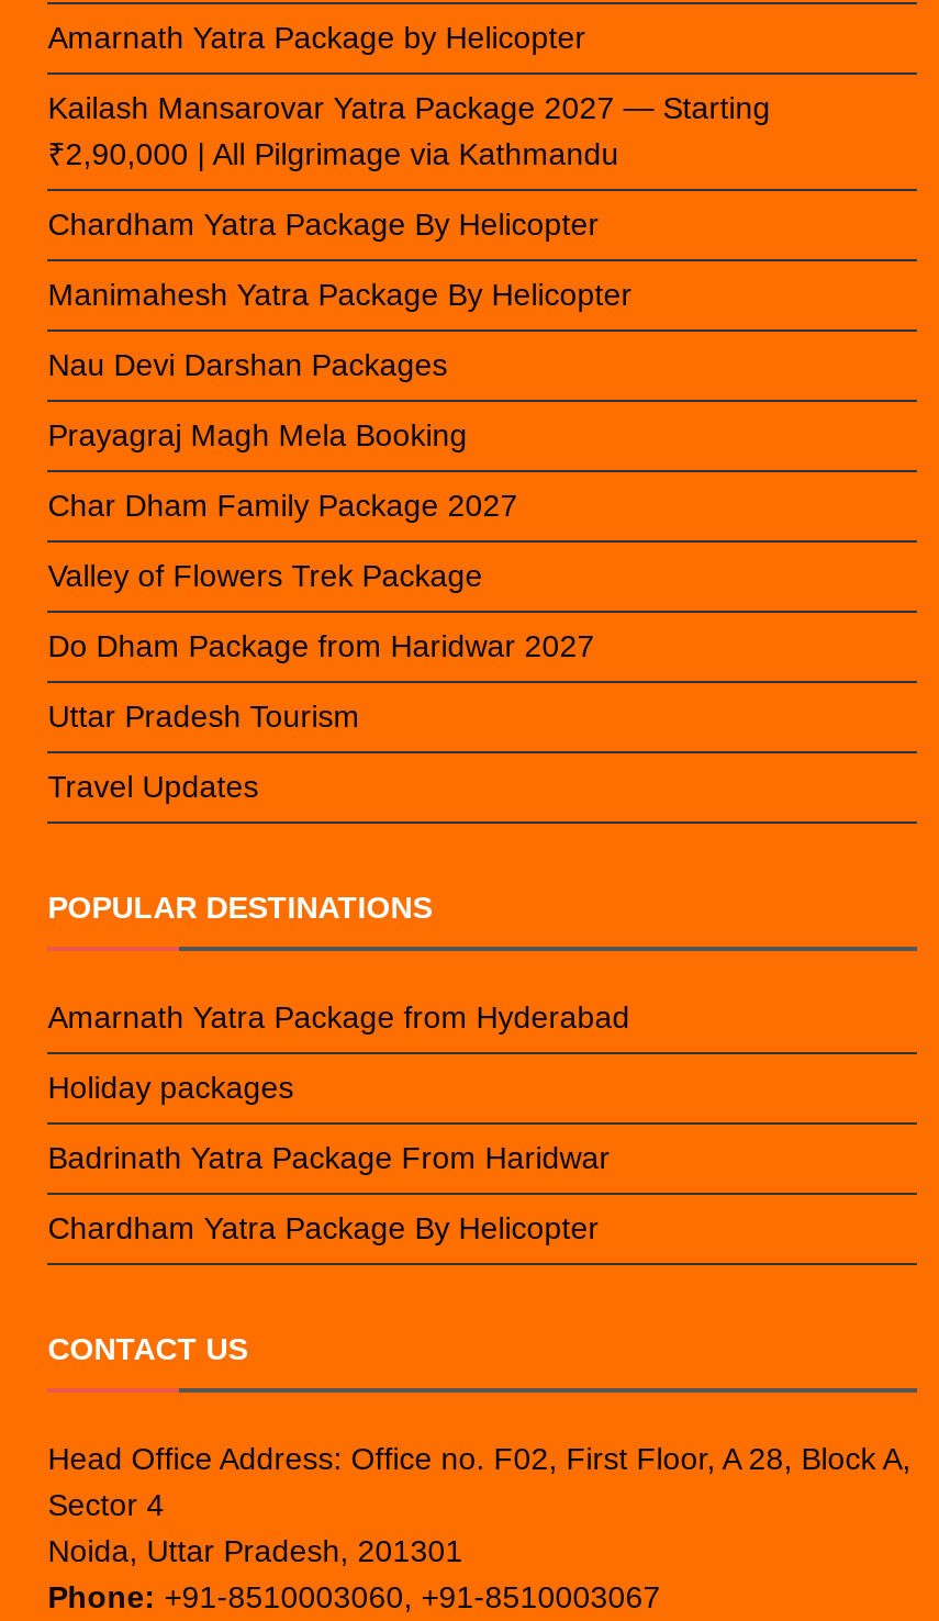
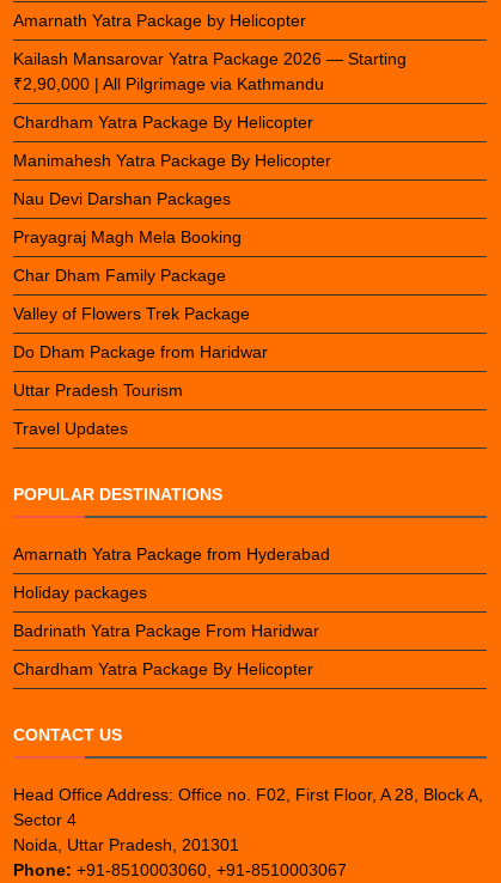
[48,90,770,125] Kailash Mansarovar Yatra Package 2027 — Starting -> [13,49,407,68] Kailash Mansarovar Yatra Package 2026 — Starting
[48,488,518,523] Char Dham Family Package 2027 -> [13,266,226,285] Char Dham Family Package
[48,628,595,663] Do Dham Package from Haridwar 2027 -> [13,342,268,361] Do Dham Package from Haridwar

